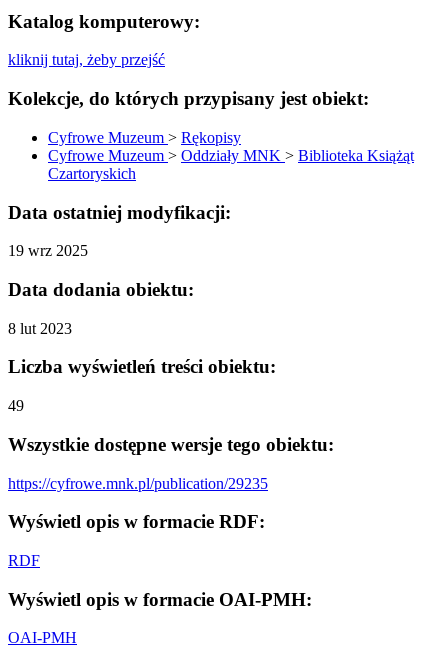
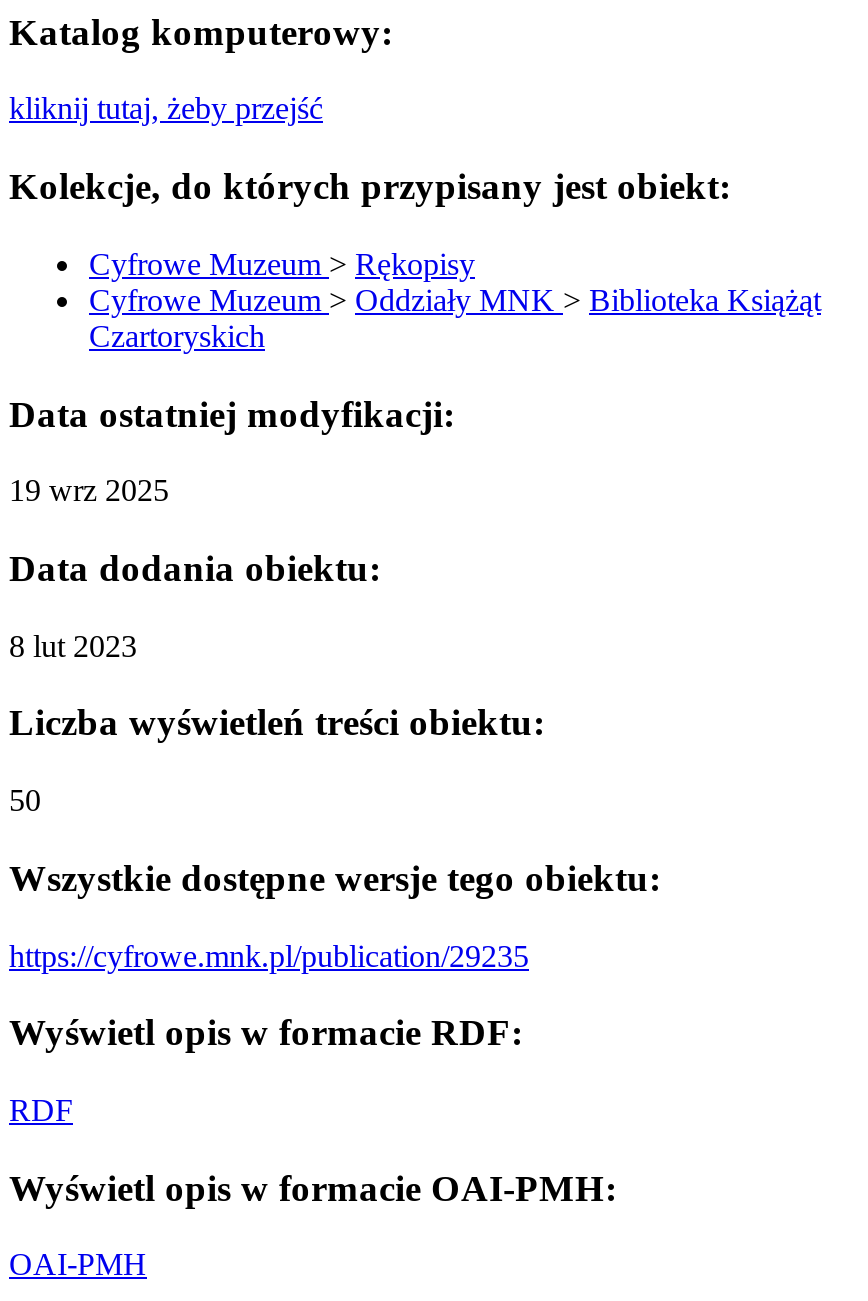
[8,397,24,414] 49 -> [9,783,41,817] 50

